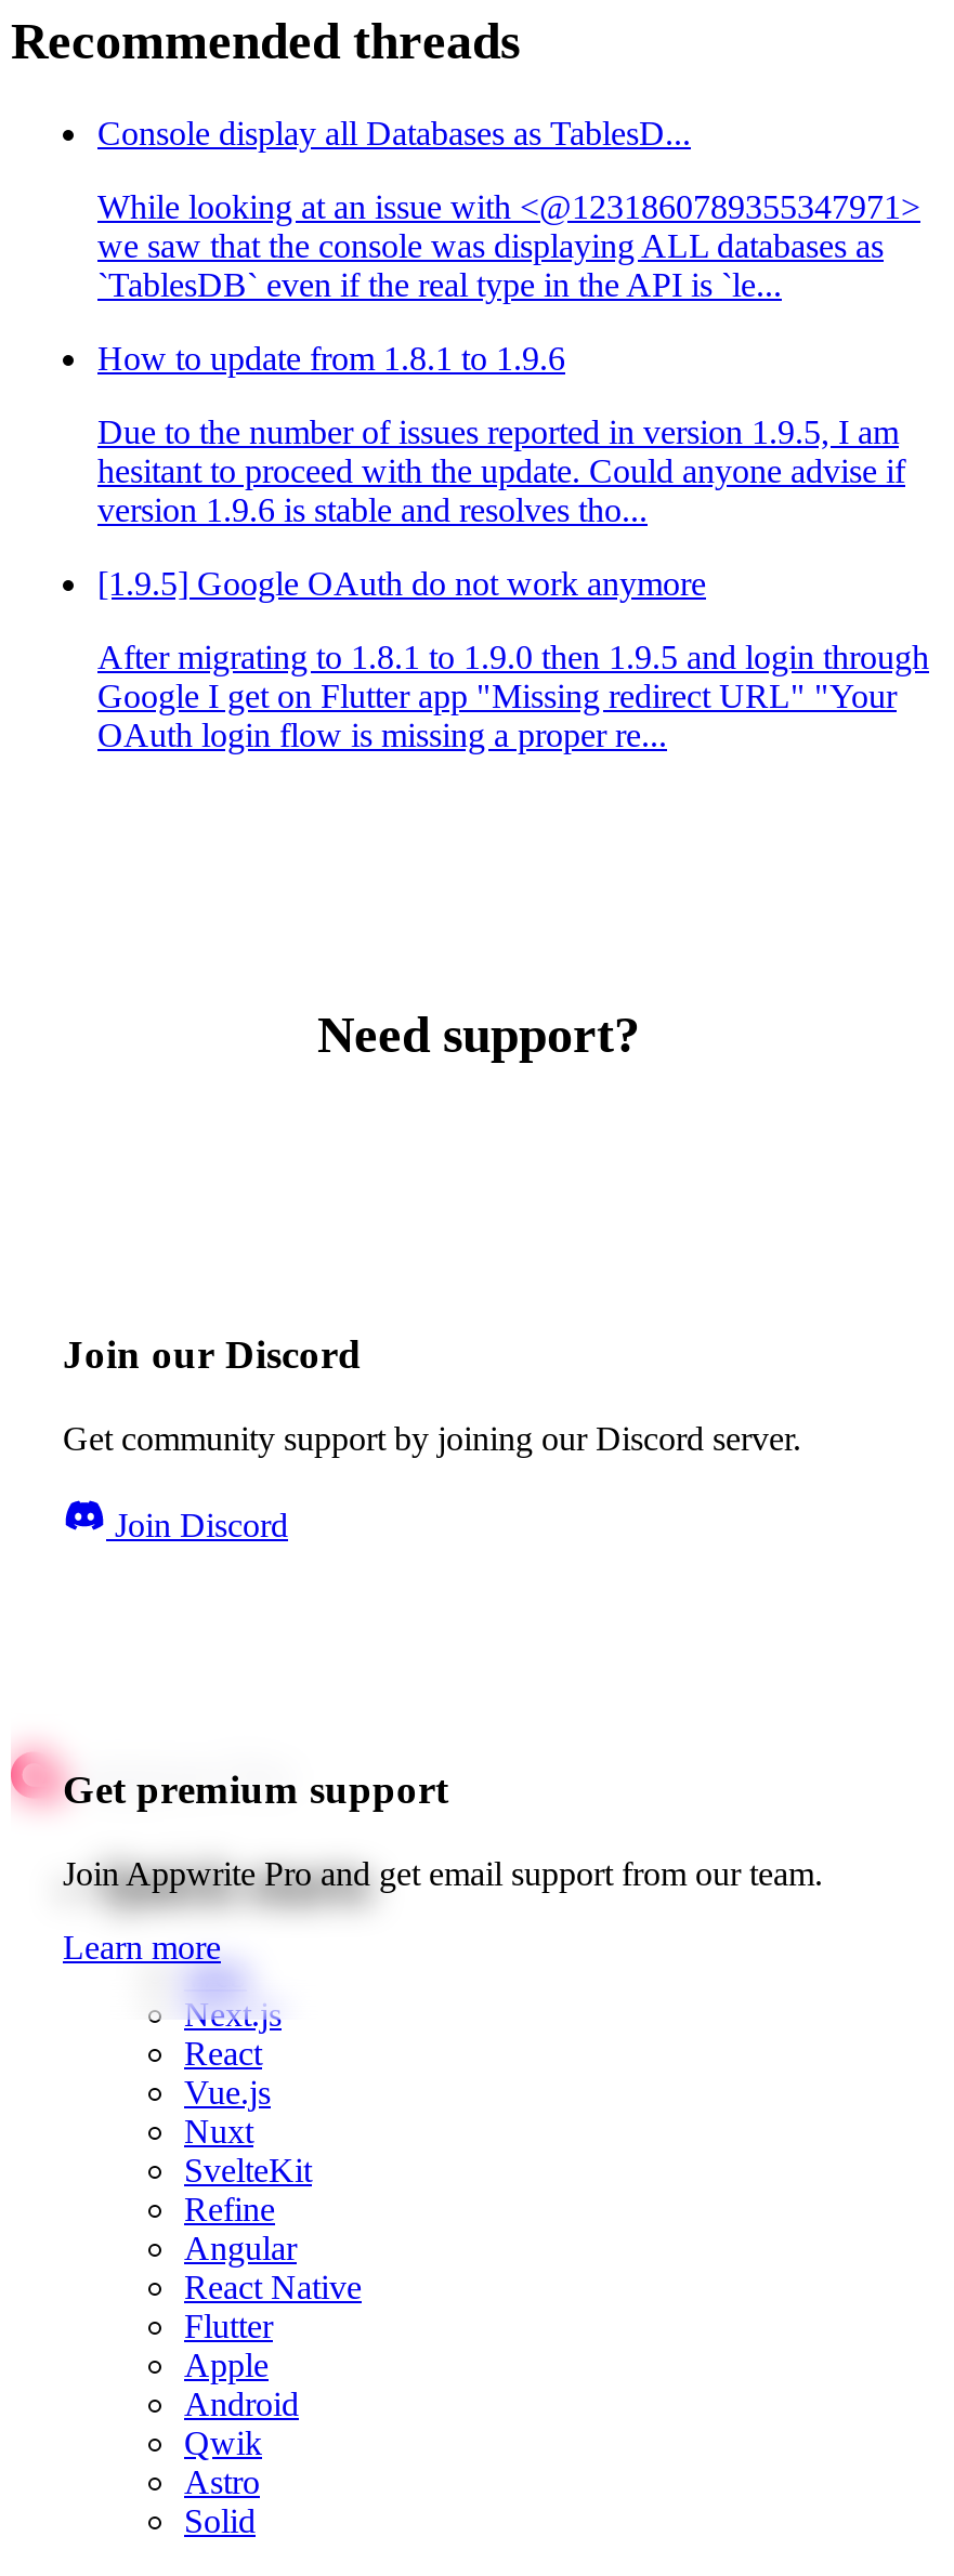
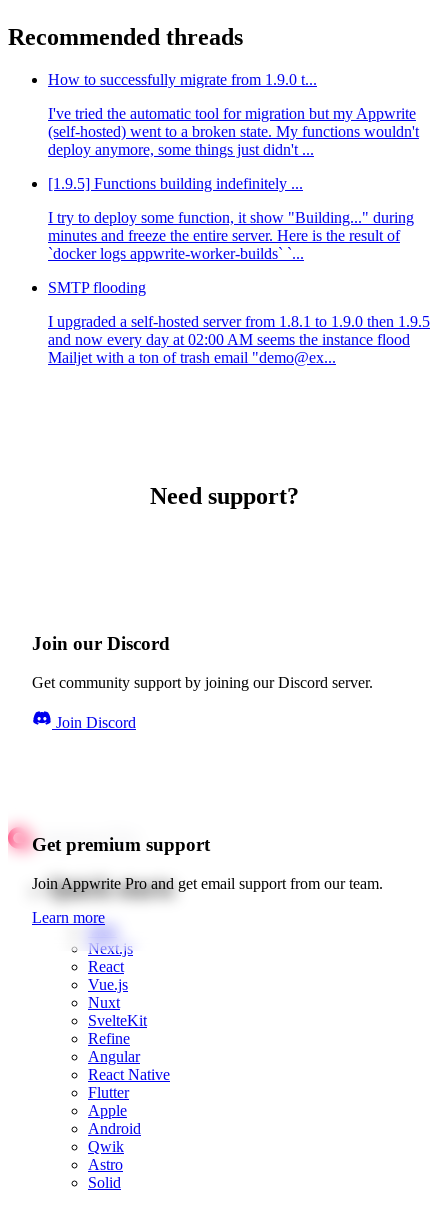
[97,115,691,152] Console display all Databases as TablesD... -> [48,71,317,88] How to successfully migrate from 1.9.0 t...
[97,189,920,303] While looking at an issue with <@1231860789355347971> | we saw that the console was displaying ALL databases as | `TablesDB` even if the real type in the API is `le... -> [48,105,419,158] I've tried the automatic tool for migration but my Appwrite | (self-hosted) went to a broken state. My functions wouldn't | deploy anymore, some things just didn't ...
[97,340,565,377] How to update from 1.8.1 to 1.9.6 -> [48,175,303,192] [1.9.5] Functions building indefinitely ...
[97,414,905,529] Due to the number of issues reported in version 1.9.5, I am | hesitant to proceed with the update. Could anyone advise if | version 1.9.6 is stable and resolves tho... -> [48,209,414,262] I try to deploy some function, it show "Building..." during | minutes and freeze the entire server. Here is the result of | `docker logs appwrite-worker-builds` `...
[97,565,706,602] [1.9.5] Google OAuth do not work anymore -> [48,279,146,296] SMTP flooding
[97,639,929,754] After migrating to 1.8.1 to 1.9.0 then 1.9.5 and login through | Google I get on Flutter app "Missing redirect URL" "Your | OAuth login flow is missing a proper re... -> [48,313,430,366] I upgraded a self-hosted server from 1.8.1 to 1.9.0 then 1.9.5 | and now every day at 02:00 AM seems the instance flood | Mailjet with a ton of trash email "demo@ex...

